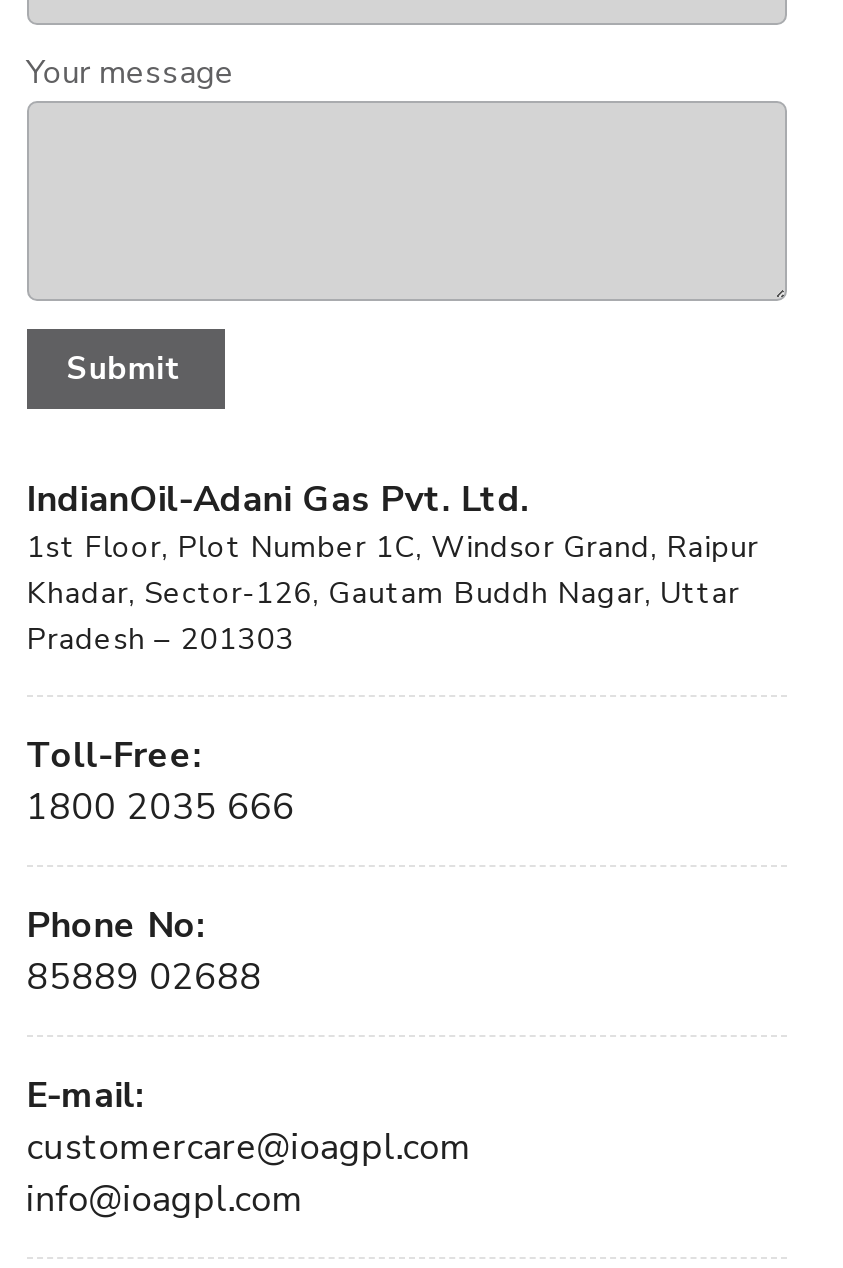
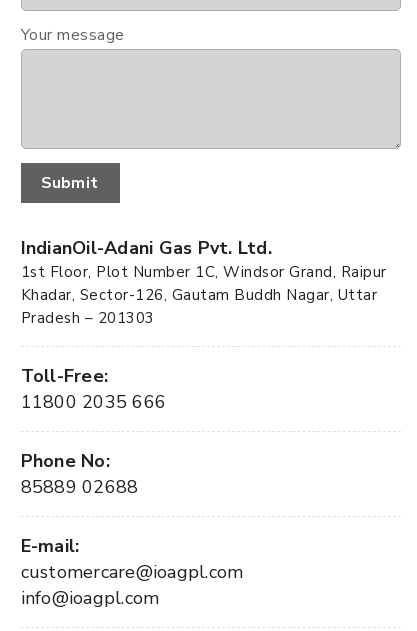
[26,783,295,831] 1800 2035 666 -> [21,390,166,414] 11800 2035 666

